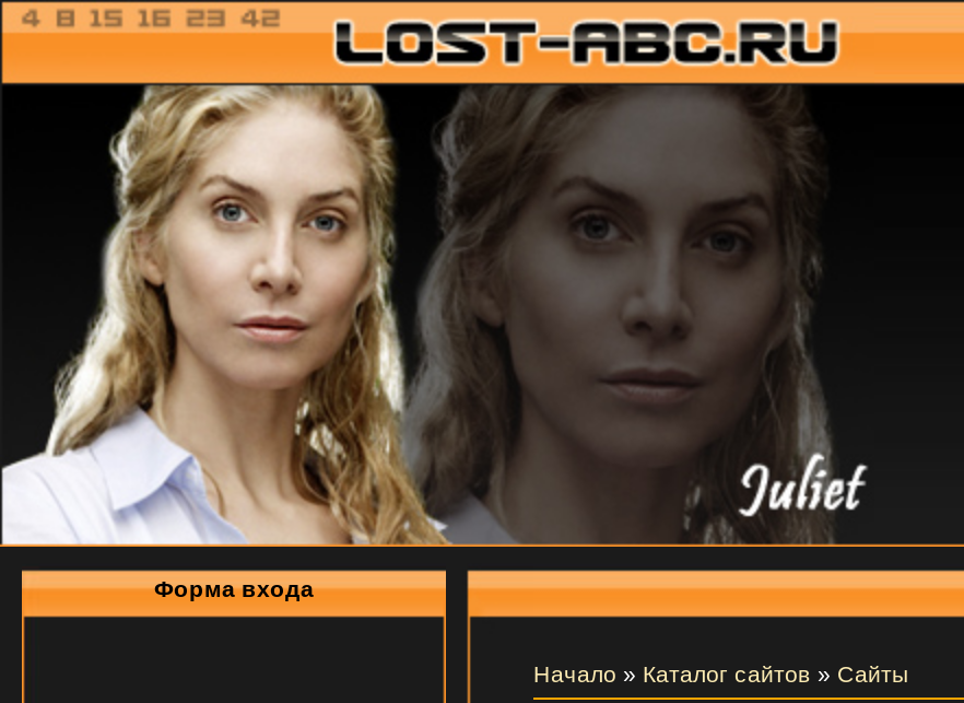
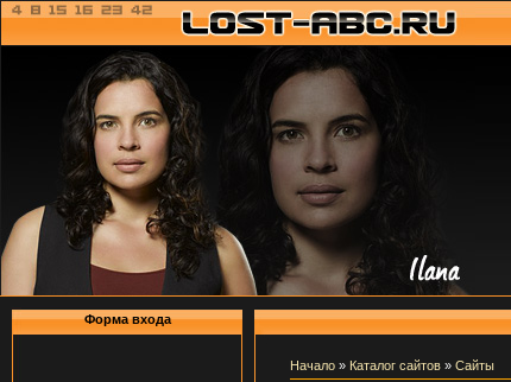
[7,83,868,547] [image] -> [4,45,469,297] [image]

